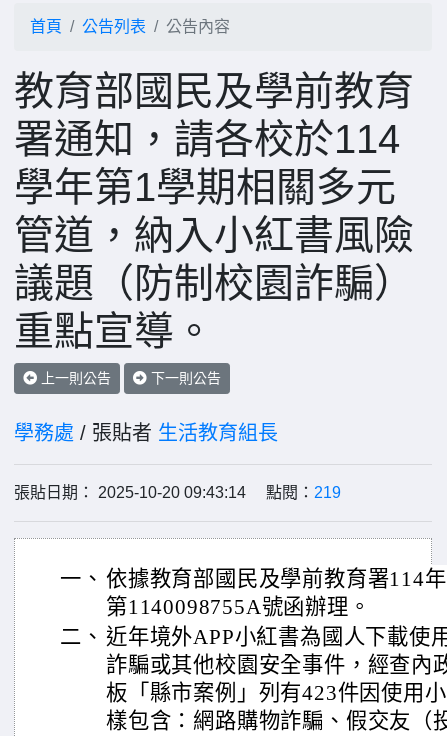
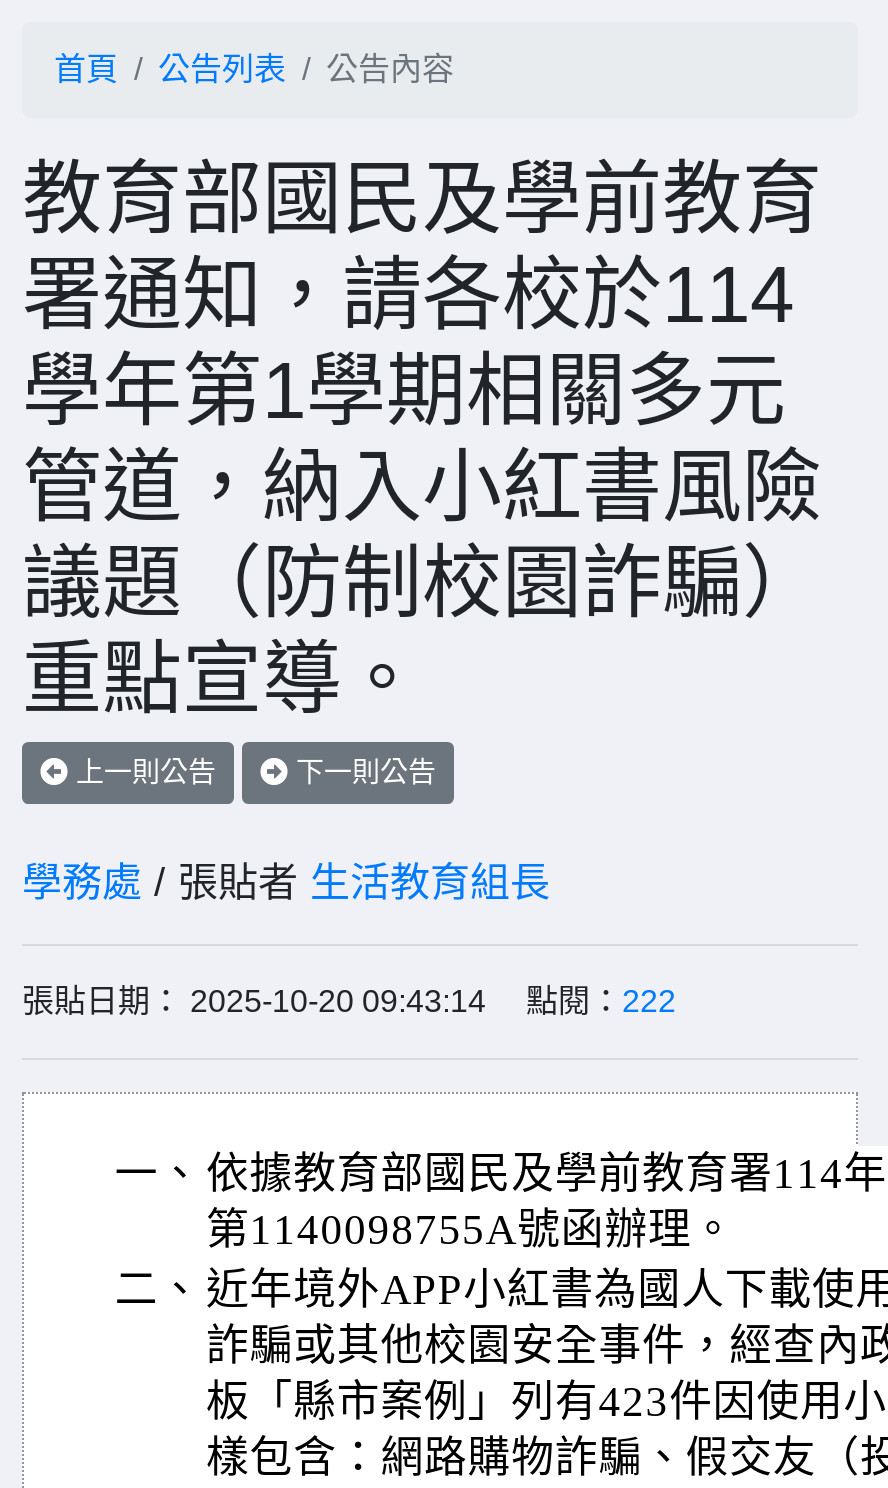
[14,484,341,501] 張貼日期： 2025-10-20 09:43:14 點閱：219 -> [22,984,676,1018] 張貼日期： 2025-10-20 09:43:14 點閱：222

